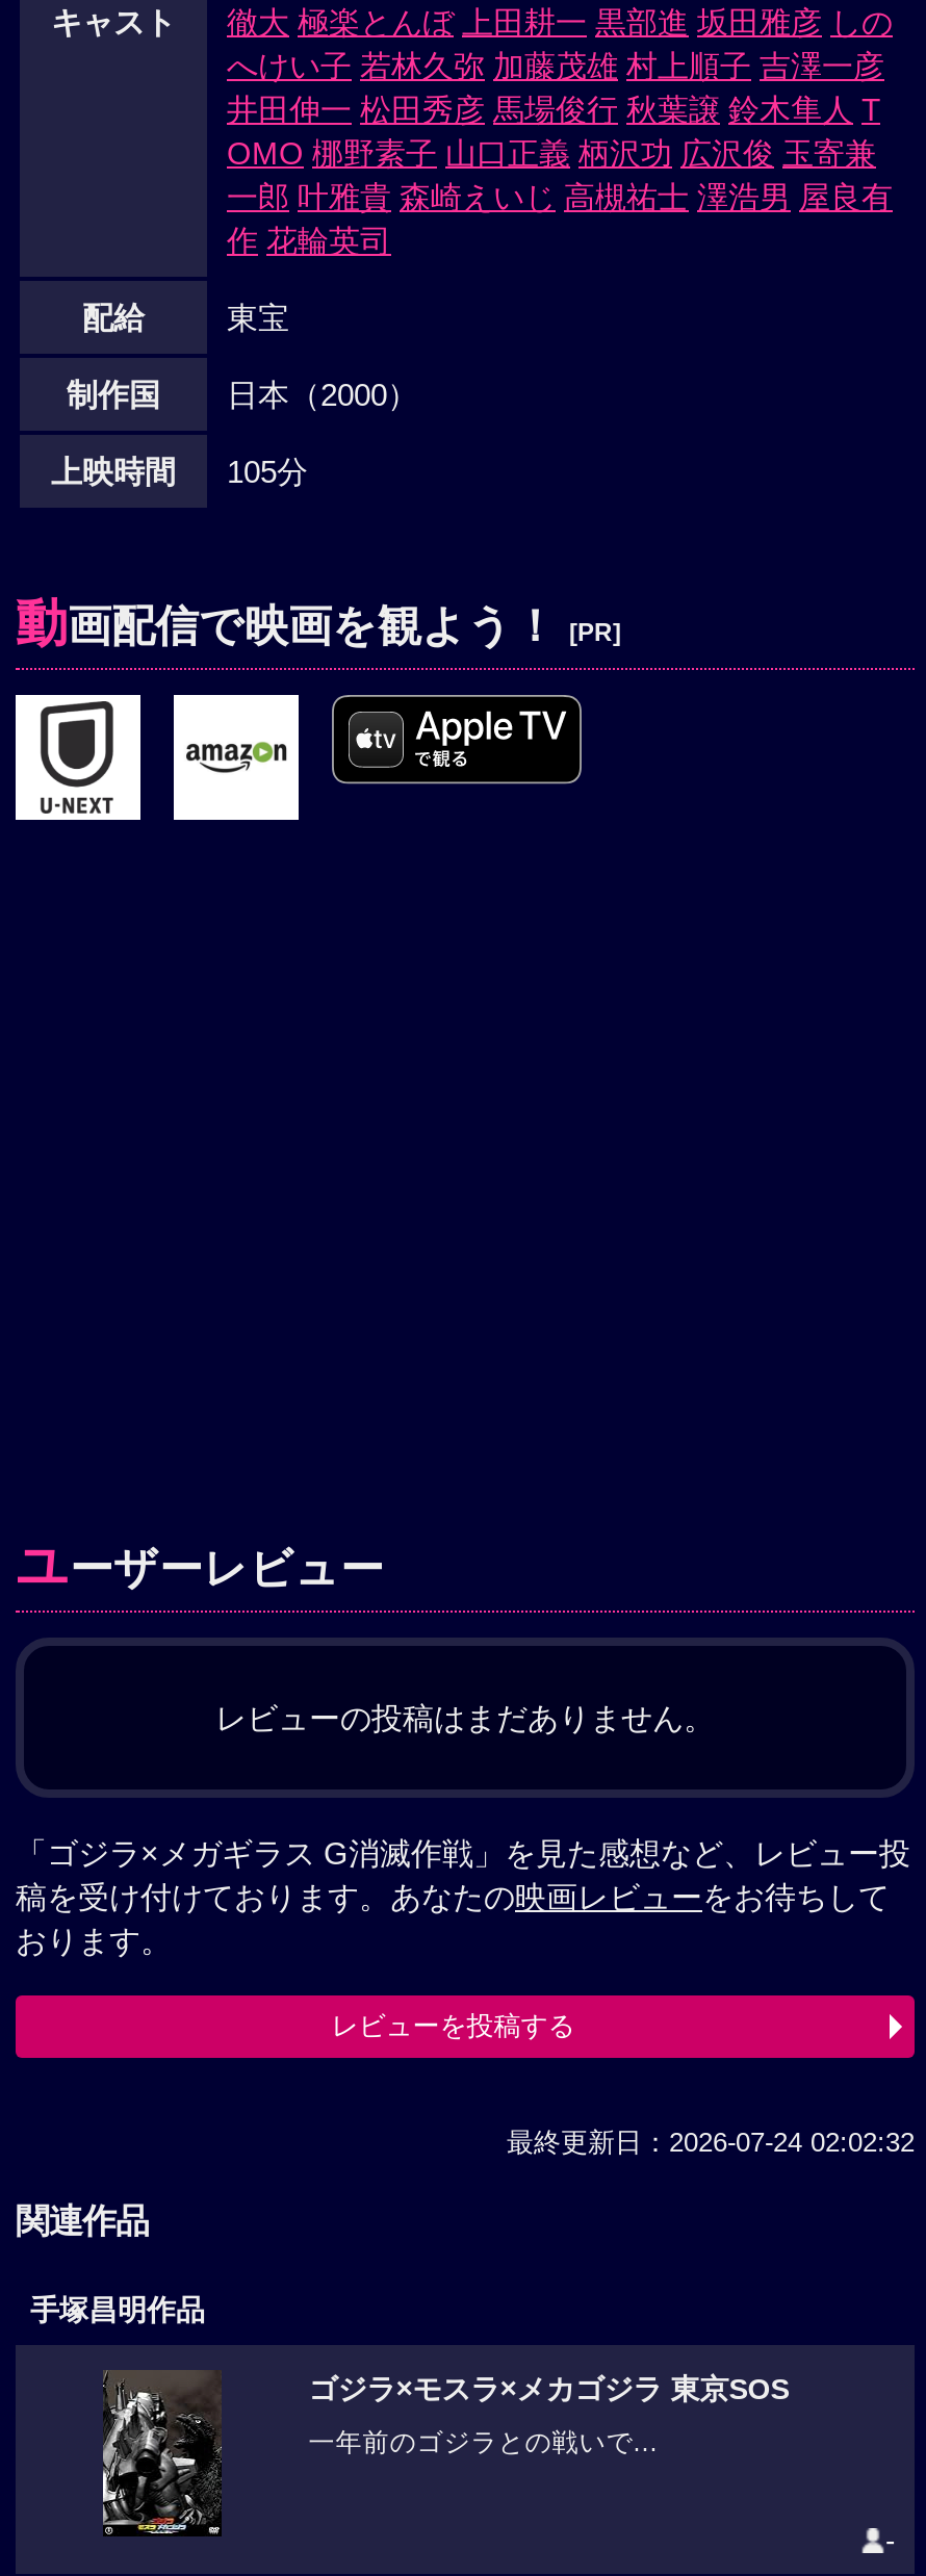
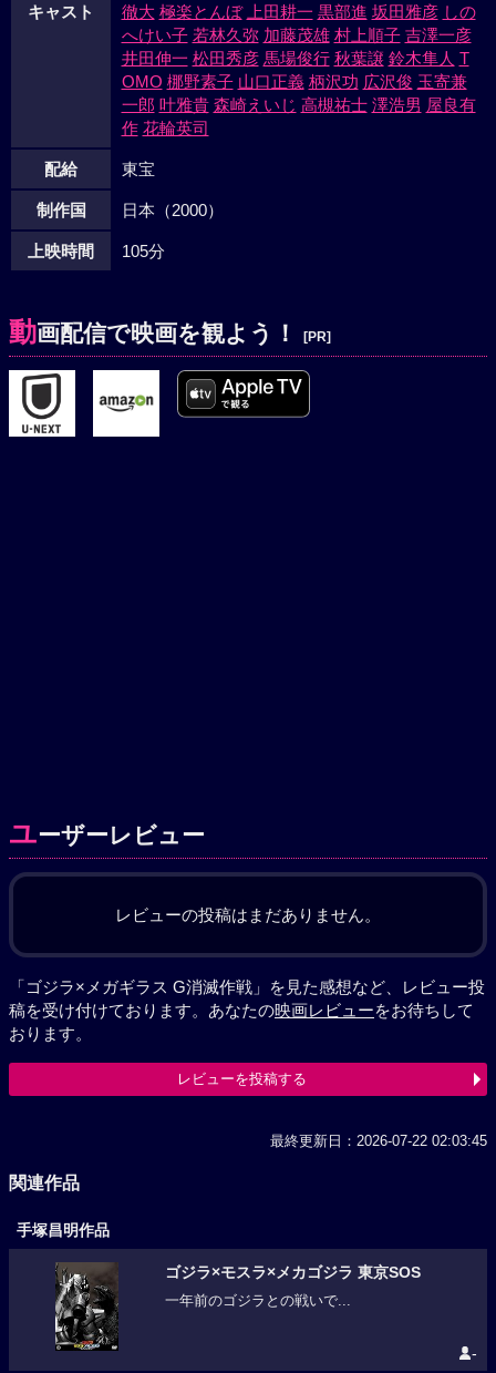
[507,2127,915,2158] 最終更新日：2026-07-24 02:02:32 -> [270,1133,487,1149] 最終更新日：2026-07-22 02:03:45

